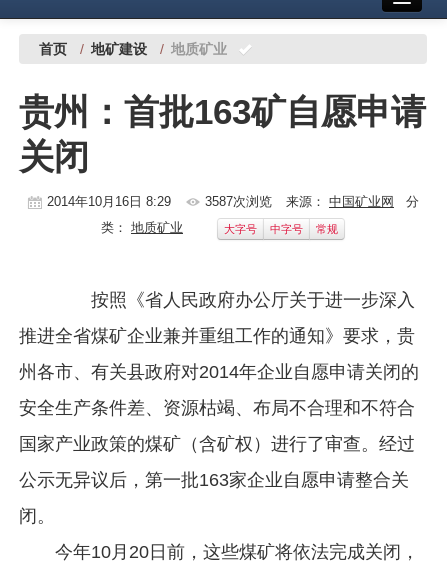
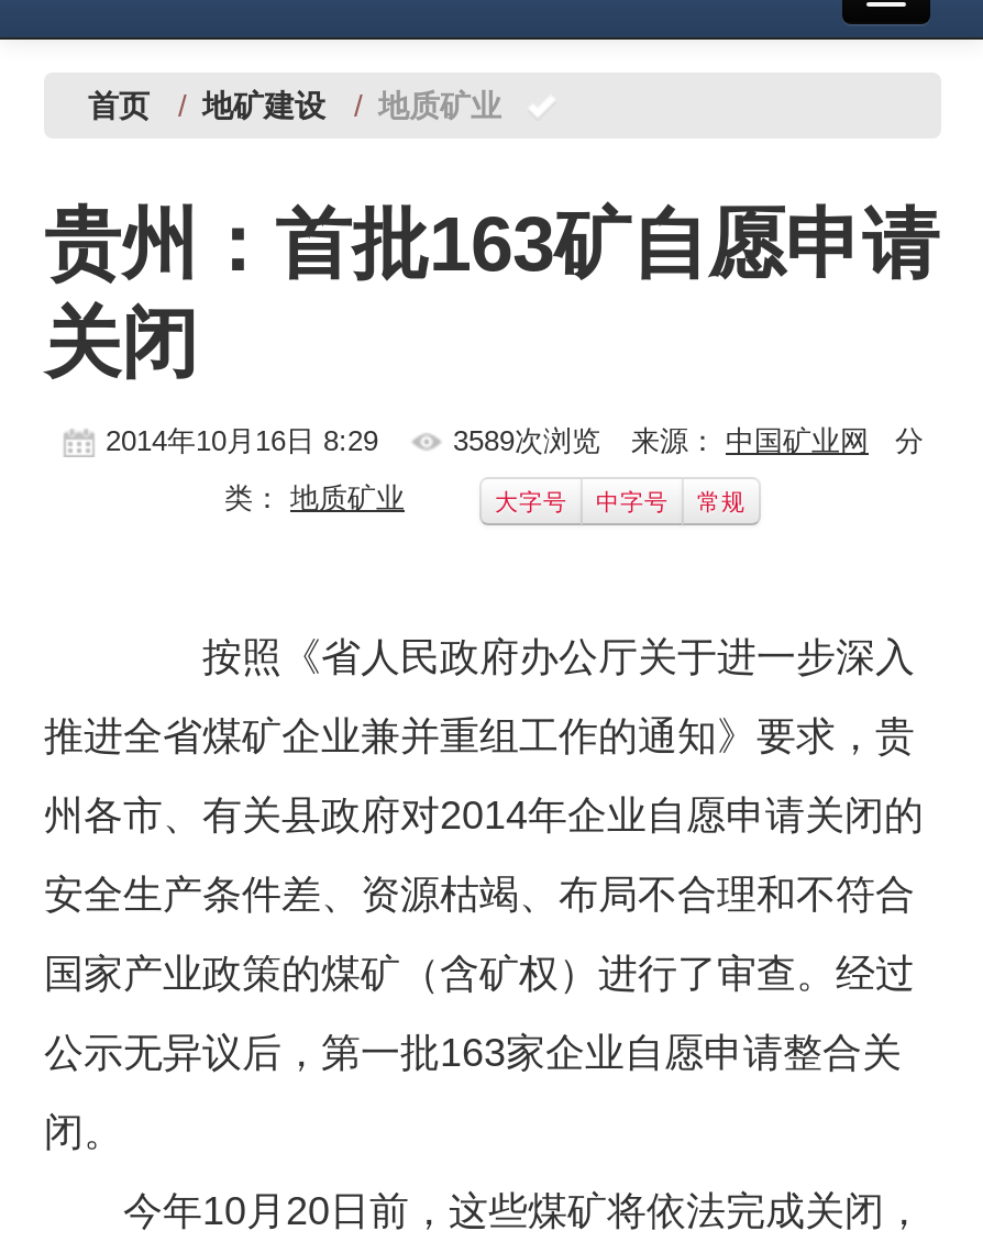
[205,194,272,209] 3587次浏览 -> [453,424,600,457] 3589次浏览

